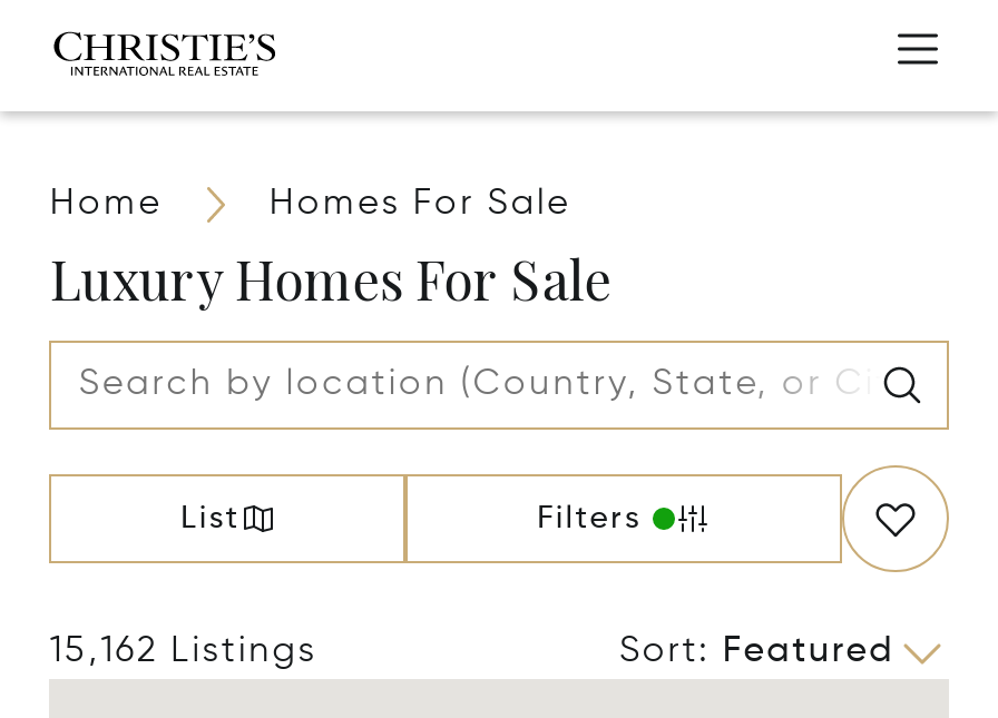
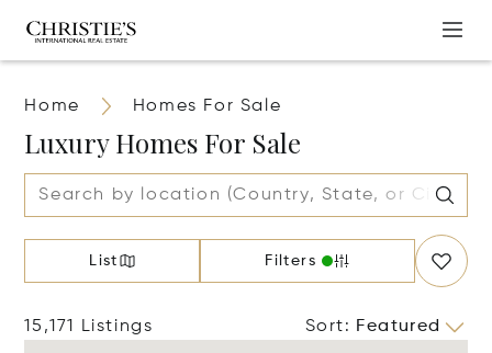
[50,635,317,670] 15,162 Listings -> [25,318,153,335] 15,171 Listings

